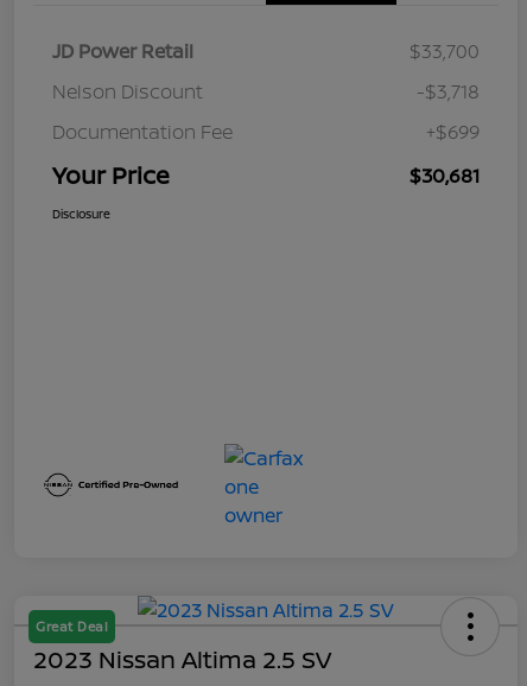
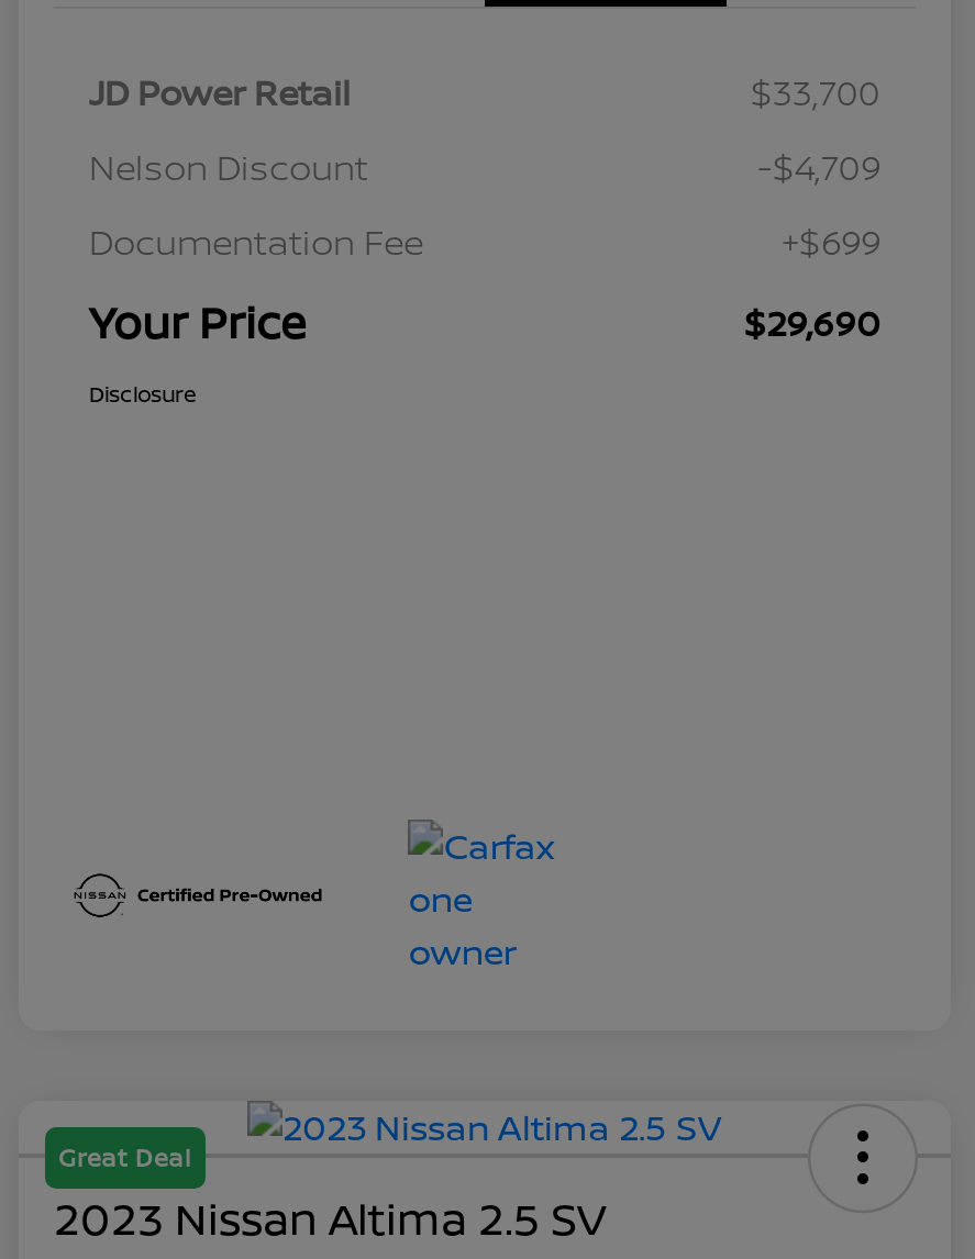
[417,79,480,105] -$3,718 -> [757,143,880,192] -$4,709
[409,163,480,189] $30,681 -> [744,299,880,348] $29,690

